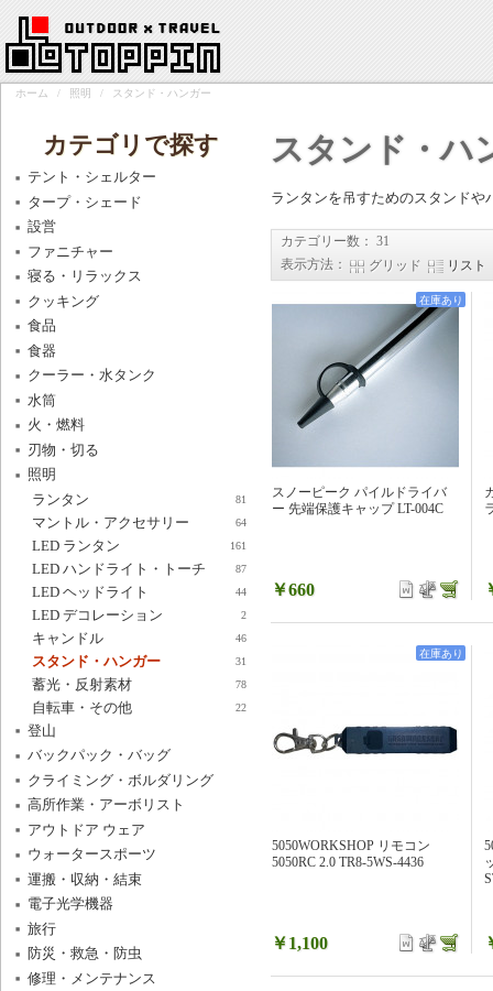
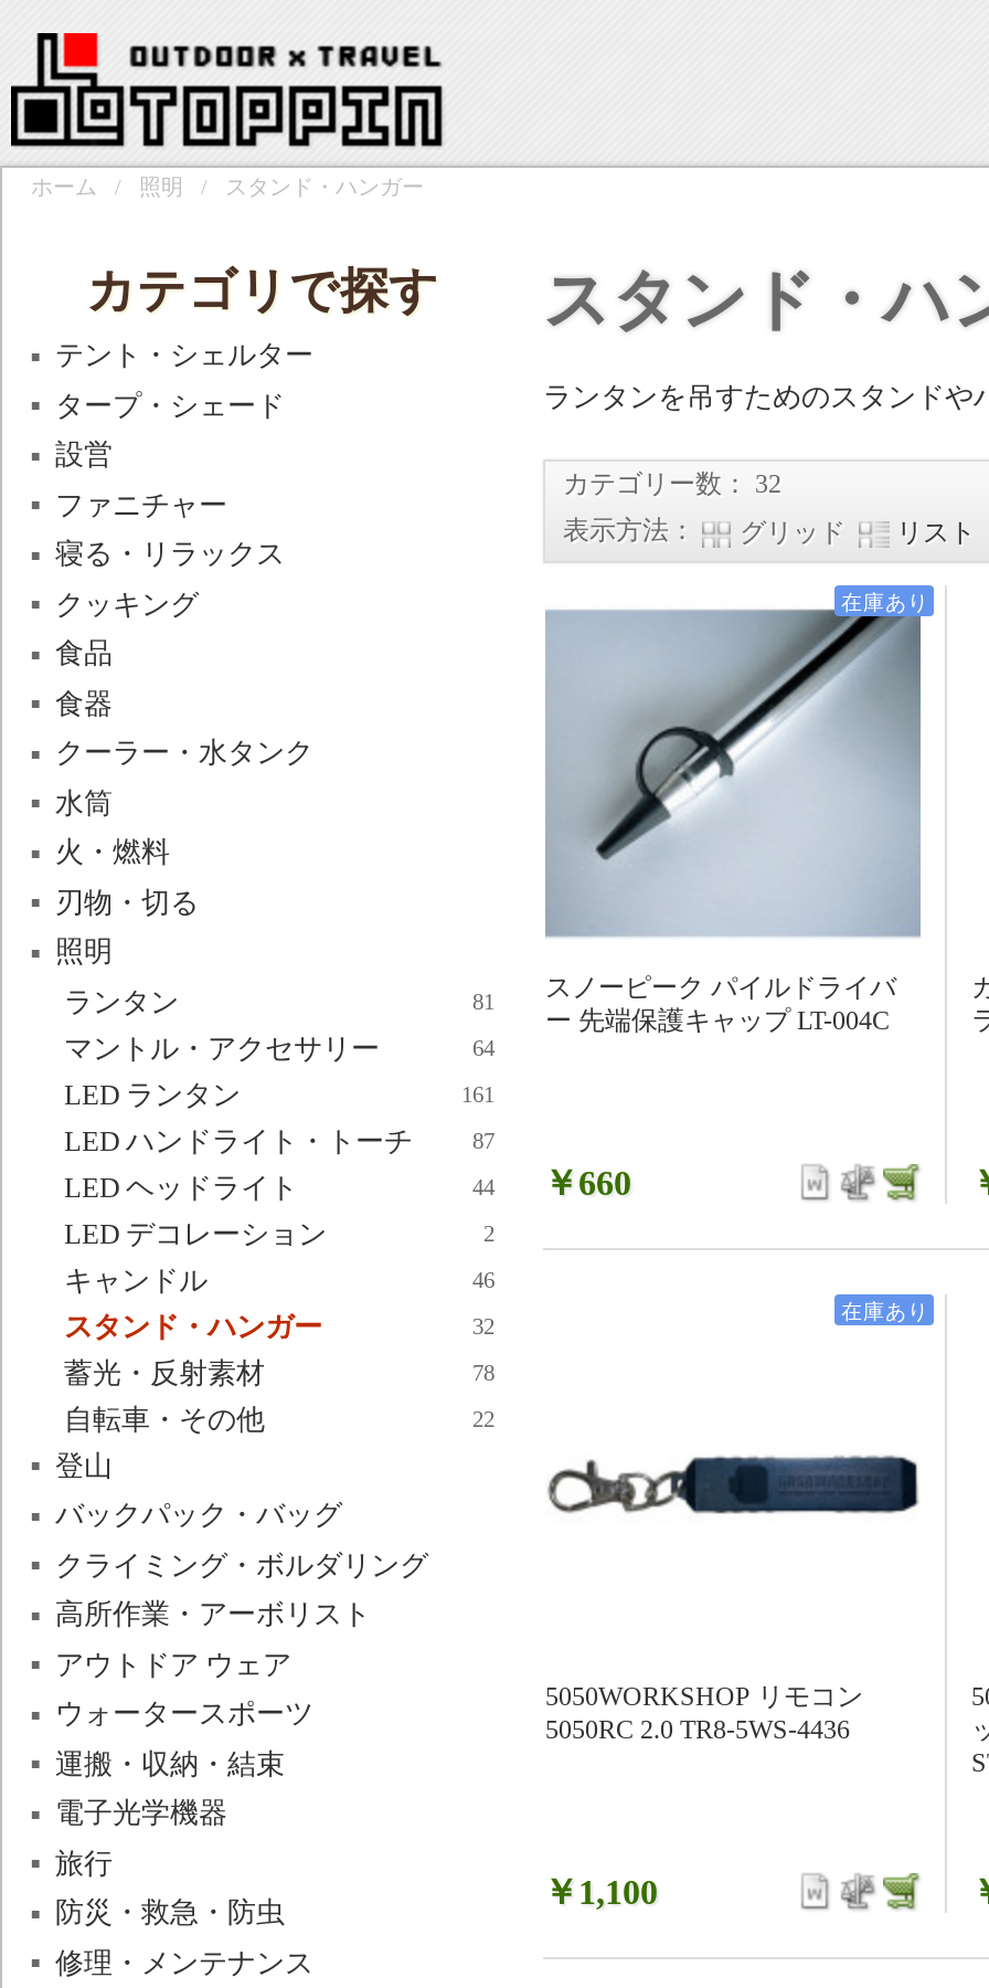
[281,233,390,249] カテゴリー数： 31 -> [563,468,781,499] カテゴリー数： 32
[235,655,246,667] 31 -> [472,1314,494,1338] 32

